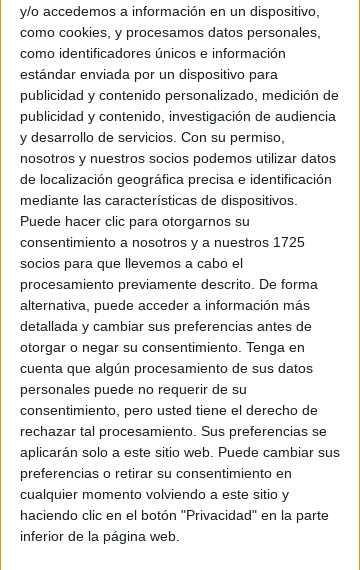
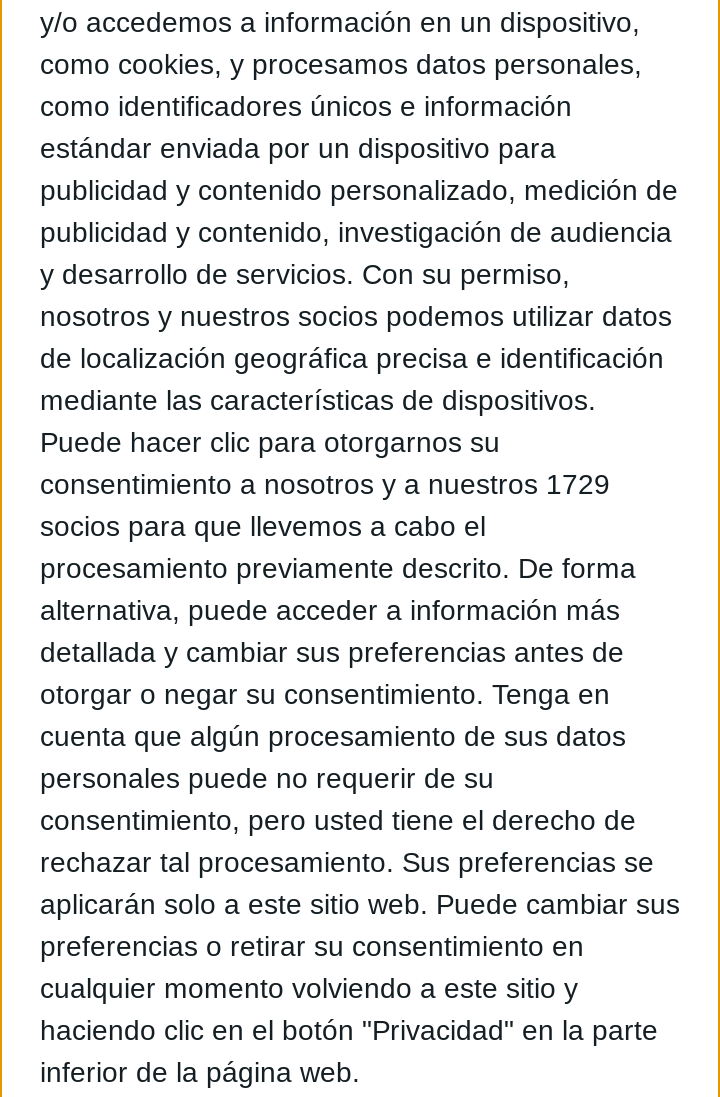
[20,234,305,250] consentimiento a nosotros y a nuestros 1725 -> [40,468,610,500] consentimiento a nosotros y a nuestros 1729

